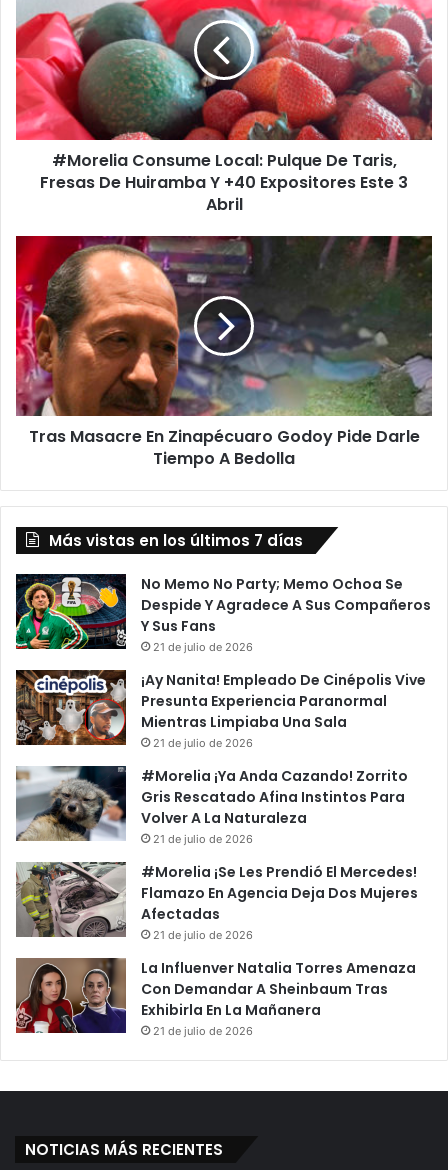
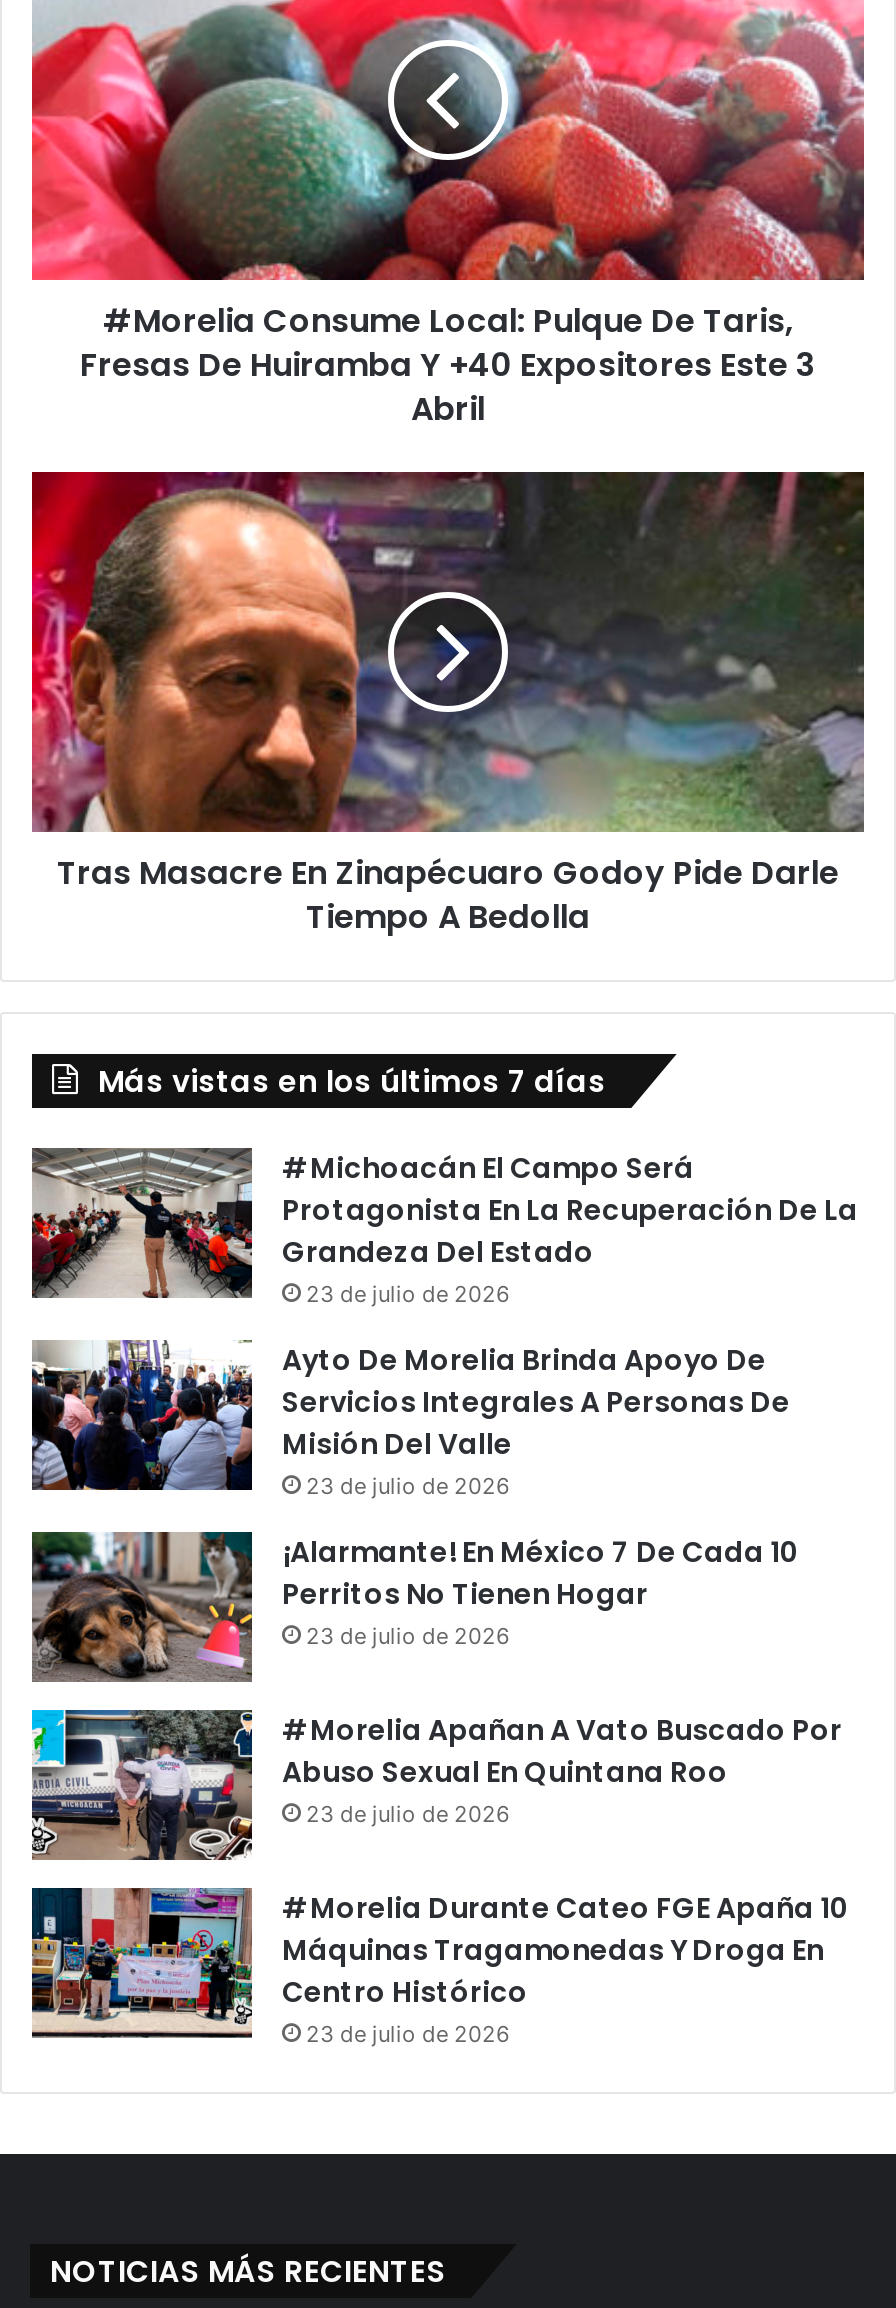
[15,573,431,654] [image] | No Memo No Party; Memo Ochoa Se | Despide Y Agradece A Sus Compañeros | Y Sus Fans | 21 de julio de 2026 -> [30,1146,858,1308] [image] | #Michoacán El Campo Será | Protagonista En La Recuperación De La | Grandeza Del Estado | 23 de julio de 2026
[15,669,426,750] [image] | ¡Ay Nanita! Empleado De Cinépolis Vive | Presunta Experiencia Paranormal | Mientras Limpiaba Una Sala | 21 de julio de 2026 -> [30,1338,790,1500] [image] | Ayto De Morelia Brinda Apoyo De | Servicios Integrales A Personas De | Misión Del Valle | 23 de julio de 2026
[15,765,408,846] [image] | #Morelia ¡Ya Anda Cazando! Zorrito | Gris Rescatado Afina Instintos Para | Volver A La Naturaleza | 21 de julio de 2026 -> [32,1530,800,1684] [image] | ¡Alarmante! En México 7 De Cada 10 | Perritos No Tienen Hogar | 23 de julio de 2026
[16,861,418,942] [image] | #Morelia ¡Se Les Prendió El Mercedes! | Flamazo En Agencia Deja Dos Mujeres | Afectadas | 21 de julio de 2026 -> [30,1708,842,1862] [image] | #Morelia Apañan A Vato Buscado Por | Abuso Sexual En Quintana Roo | 23 de julio de 2026
[15,957,416,1038] [image] | La Influenver Natalia Torres Amenaza | Con Demandar A Sheinbaum Tras | Exhibirla En La Mañanera | 21 de julio de 2026 -> [30,1886,850,2048] [image] | #Morelia Durante Cateo FGE Apaña 10 | Máquinas Tragamonedas Y Droga En | Centro Histórico | 23 de julio de 2026

